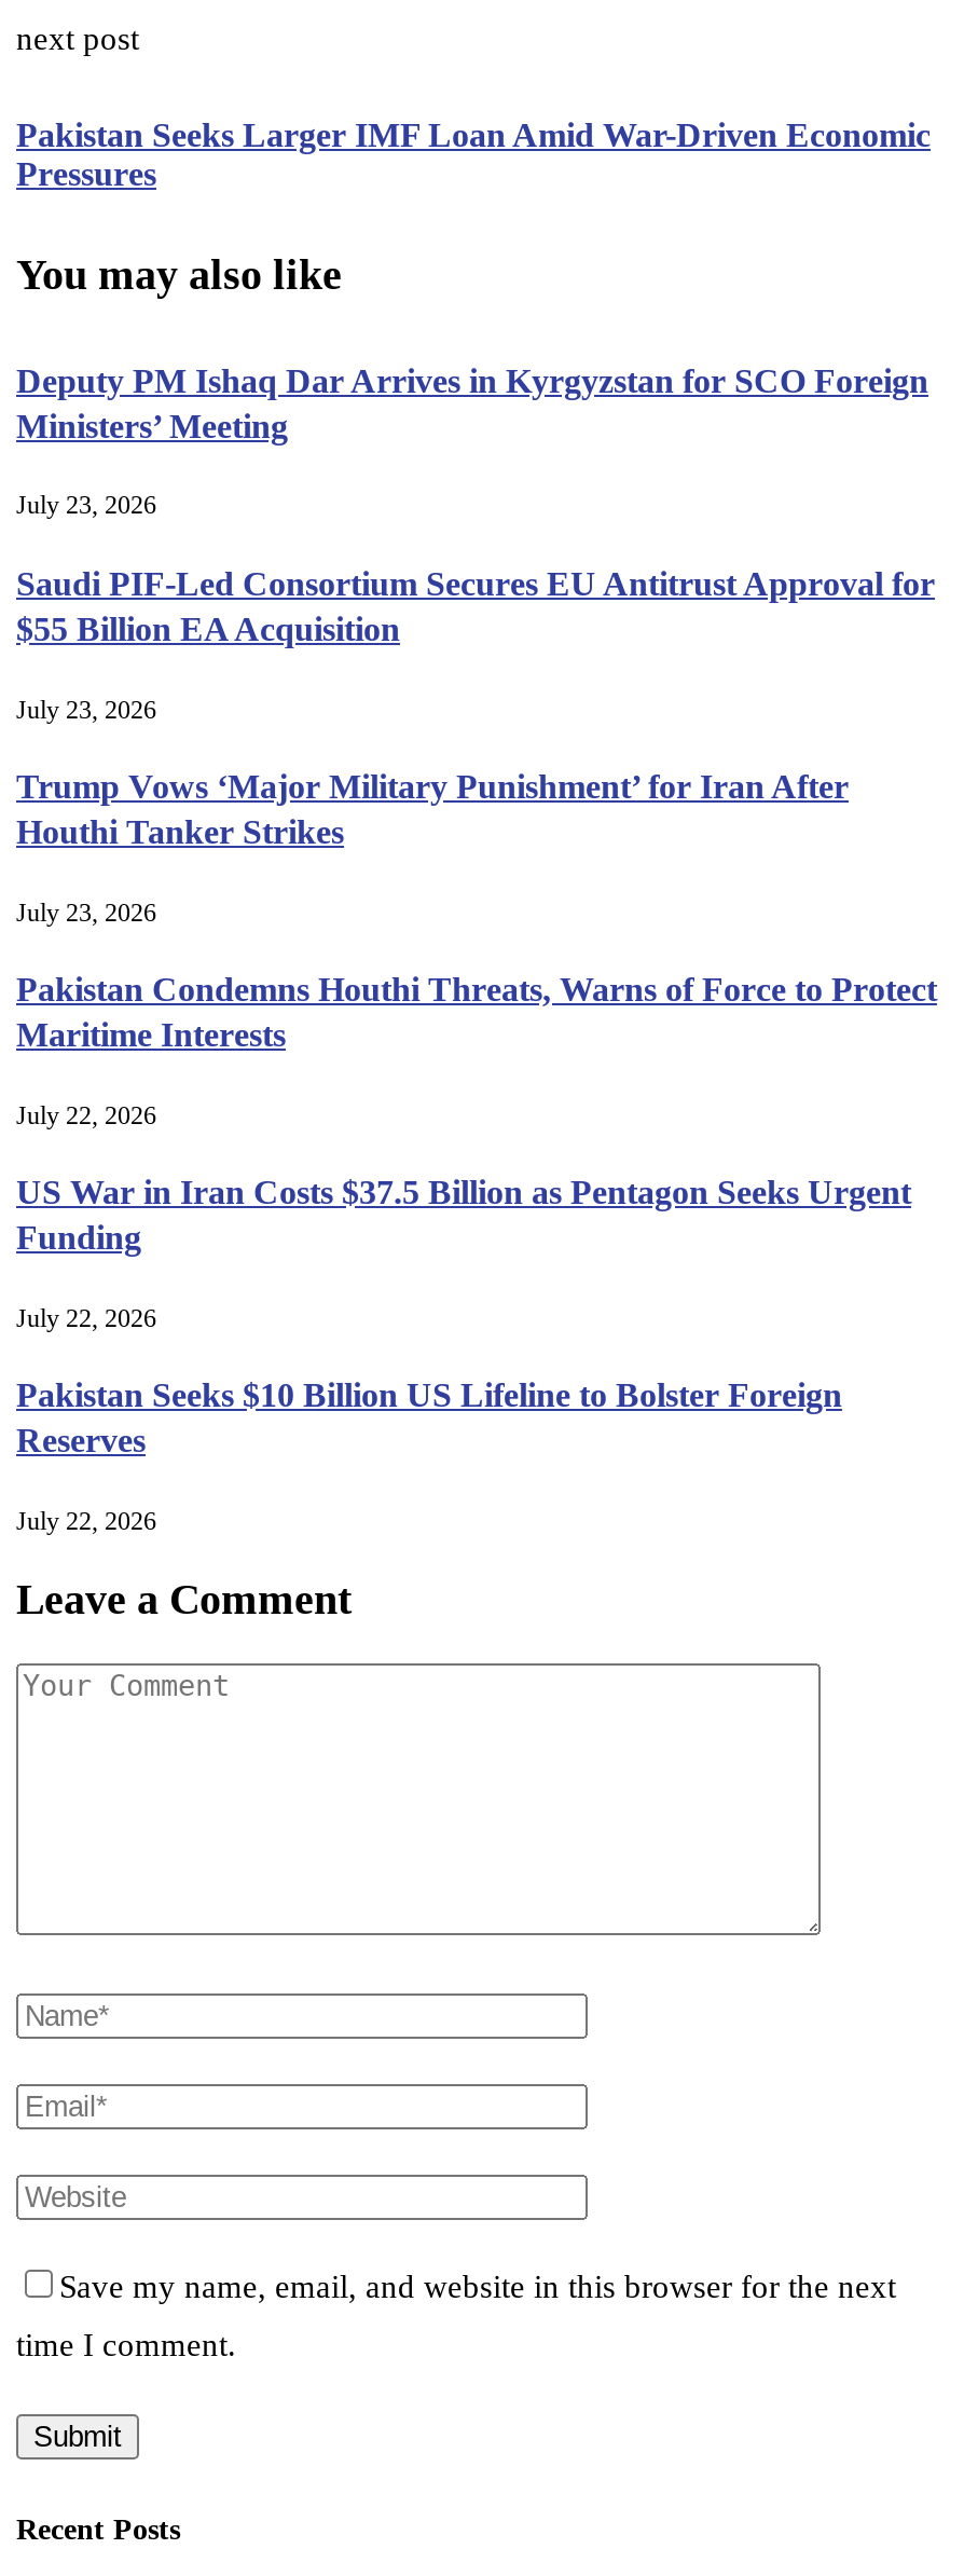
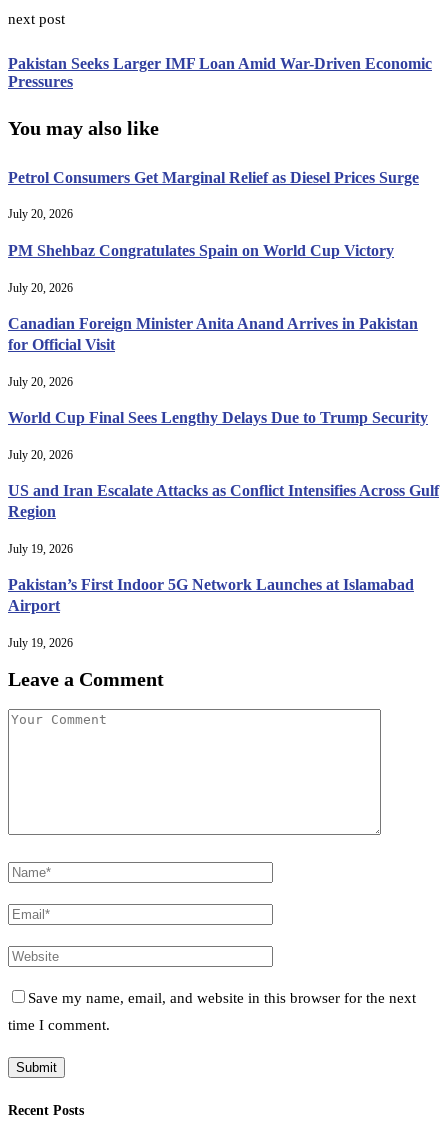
[16,362,928,444] Deputy PM Ishaq Dar Arrives in Kyrgyzstan for SCO Foreign | Ministers’ Meeting -> [8,169,419,186] Petrol Consumers Get Marginal Relief as Diesel Prices Surge
[16,491,156,521] July 23, 2026 -> [8,207,73,221] July 20, 2026
[16,565,935,647] Saudi PIF-Led Consortium Secures EU Antitrust Approval for | $55 Billion EA Acquisition -> [8,242,394,259] PM Shehbaz Congratulates Spain on World Cup Victory
[16,694,156,724] July 23, 2026 -> [8,280,73,294] July 20, 2026
[16,768,849,850] Trump Vows ‘Major Military Punishment’ for Iran After | Houthi Tanker Strikes -> [8,315,418,353] Canadian Foreign Minister Anita Anand Arrives in Pakistan | for Official Visit
[16,897,156,927] July 23, 2026 -> [8,375,73,389] July 20, 2026
[16,971,937,1053] Pakistan Condemns Houthi Threats, Warns of Force to Protect | Maritime Interests -> [8,409,428,426] World Cup Final Sees Lengthy Delays Due to Trump Security
[16,1100,156,1130] July 22, 2026 -> [8,448,73,462] July 20, 2026
[16,1174,911,1256] US War in Iran Costs $37.5 Billion as Pentagon Seeks Urgent | Funding -> [8,482,439,520] US and Iran Escalate Attacks as Conflict Intensifies Across Gulf | Region
[16,1303,156,1333] July 22, 2026 -> [8,542,73,556] July 19, 2026
[16,1377,842,1459] Pakistan Seeks $10 Billion US Lifeline to Bolster Foreign | Reserves -> [8,576,414,614] Pakistan’s First Indoor 5G Network Launches at Islamabad | Airport
[16,1506,156,1536] July 22, 2026 -> [8,636,73,650] July 19, 2026

